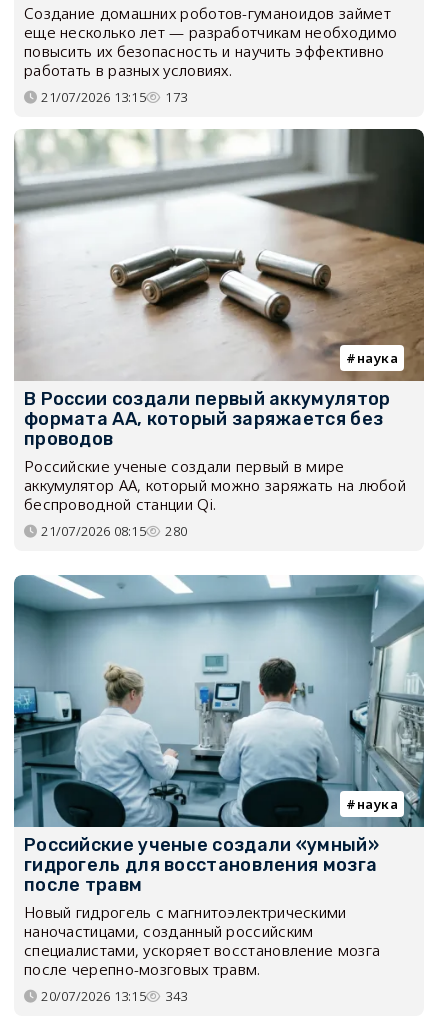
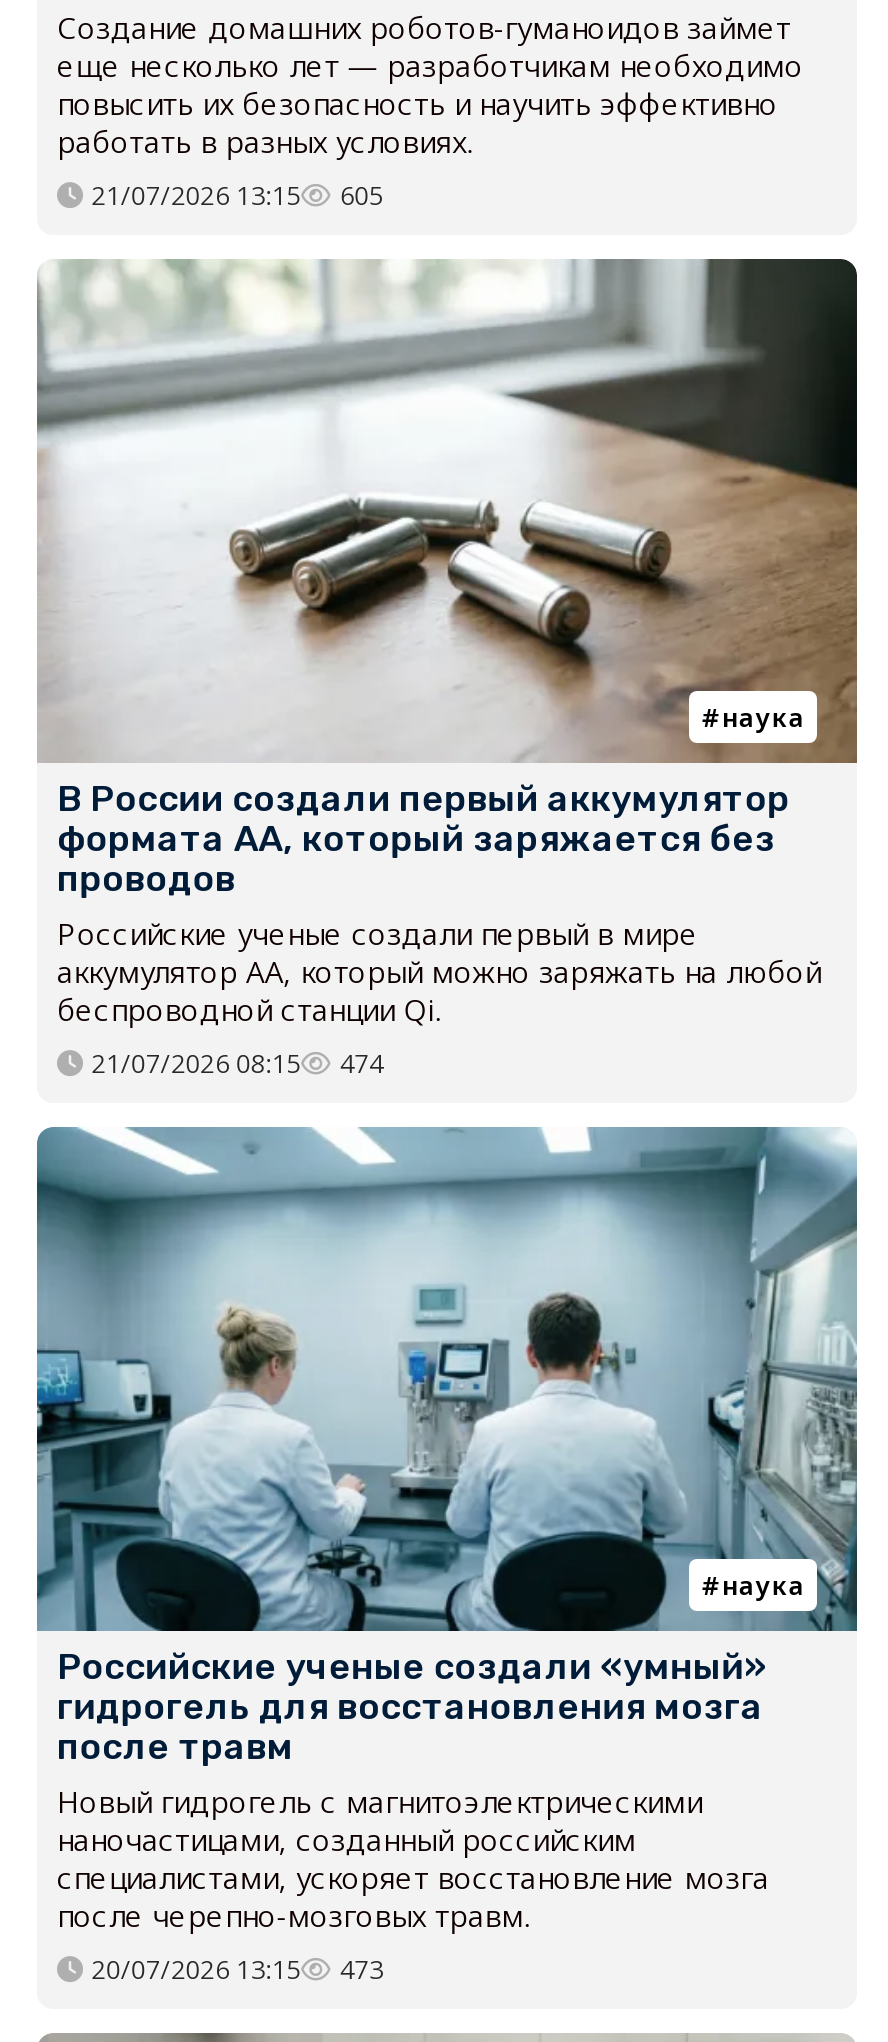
[41,88,187,106] 21/07/2026 13:15 173 -> [92,176,384,212] 21/07/2026 13:15 605
[41,522,187,540] 21/07/2026 08:15 280 -> [92,1044,384,1080] 21/07/2026 08:15 474
[41,987,187,1005] 20/07/2026 13:15 343 -> [92,1950,384,1986] 20/07/2026 13:15 473

